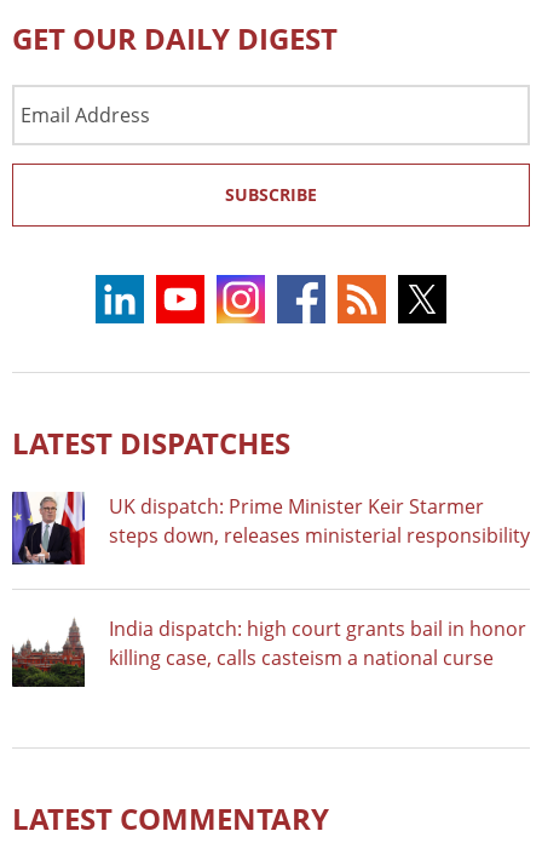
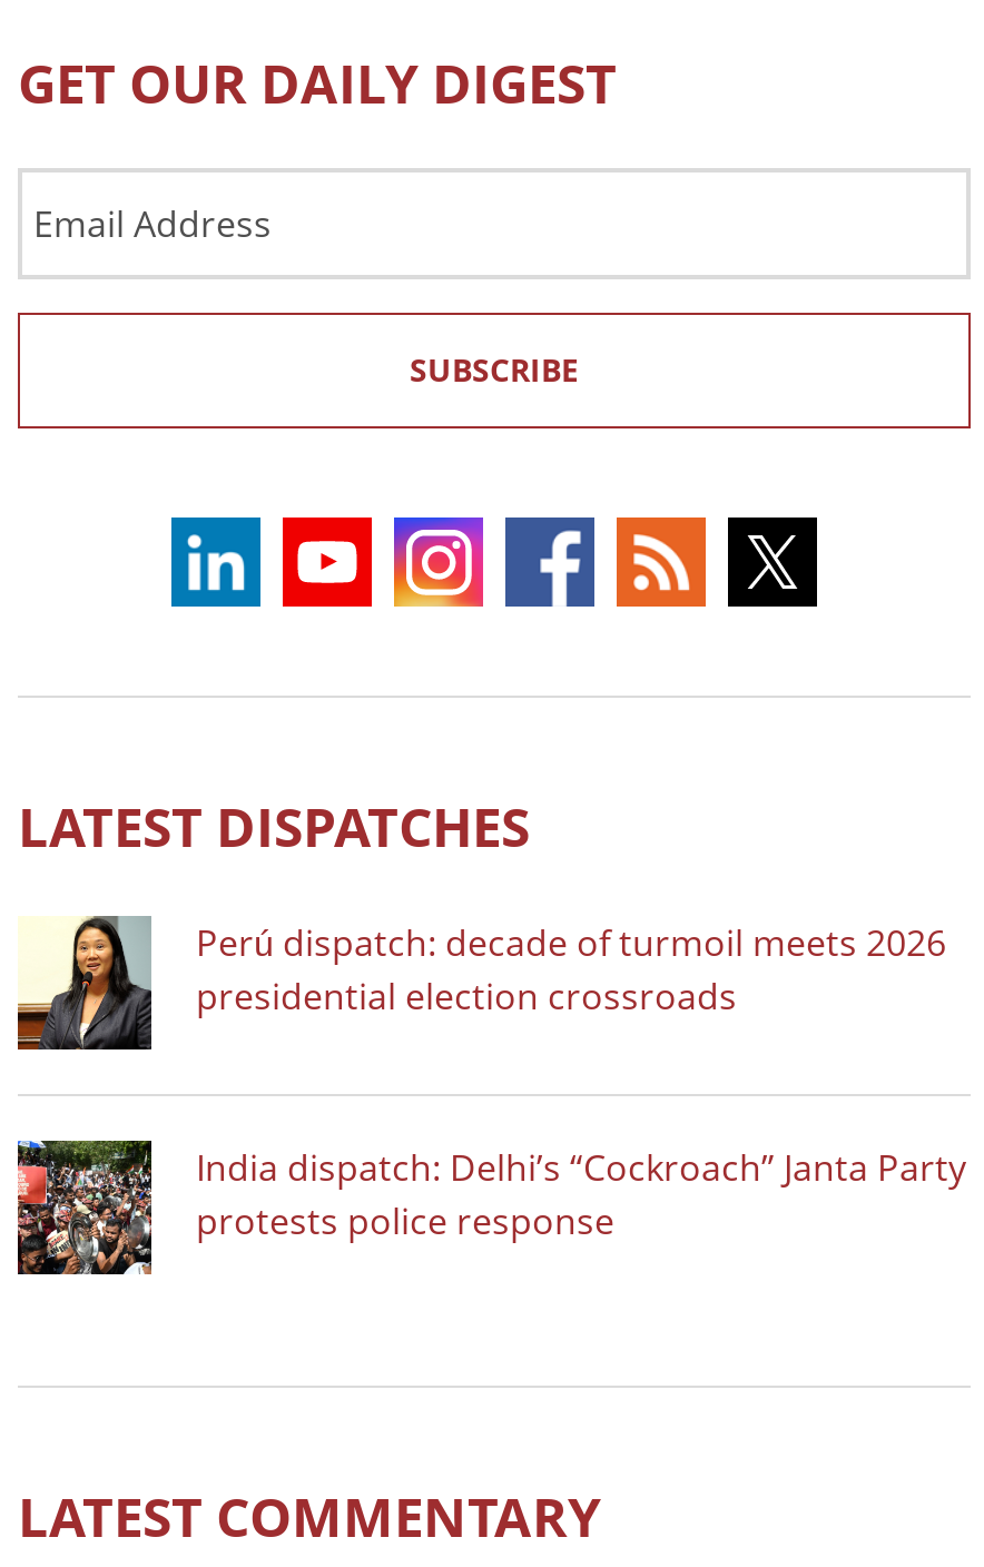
[11,491,530,566] [image] | UK dispatch: Prime Minister Keir Starmer | steps down, releases ministerial responsibility -> [16,914,946,1052] [image] | Perú dispatch: decade of turmoil meets 2026 | presidential election crossroads
[12,614,526,688] [image] | India dispatch: high court grants bail in honor | killing case, calls casteism a national curse -> [16,1139,966,1277] [image] | India dispatch: Delhi’s “Cockroach” Janta Party | protests police response

